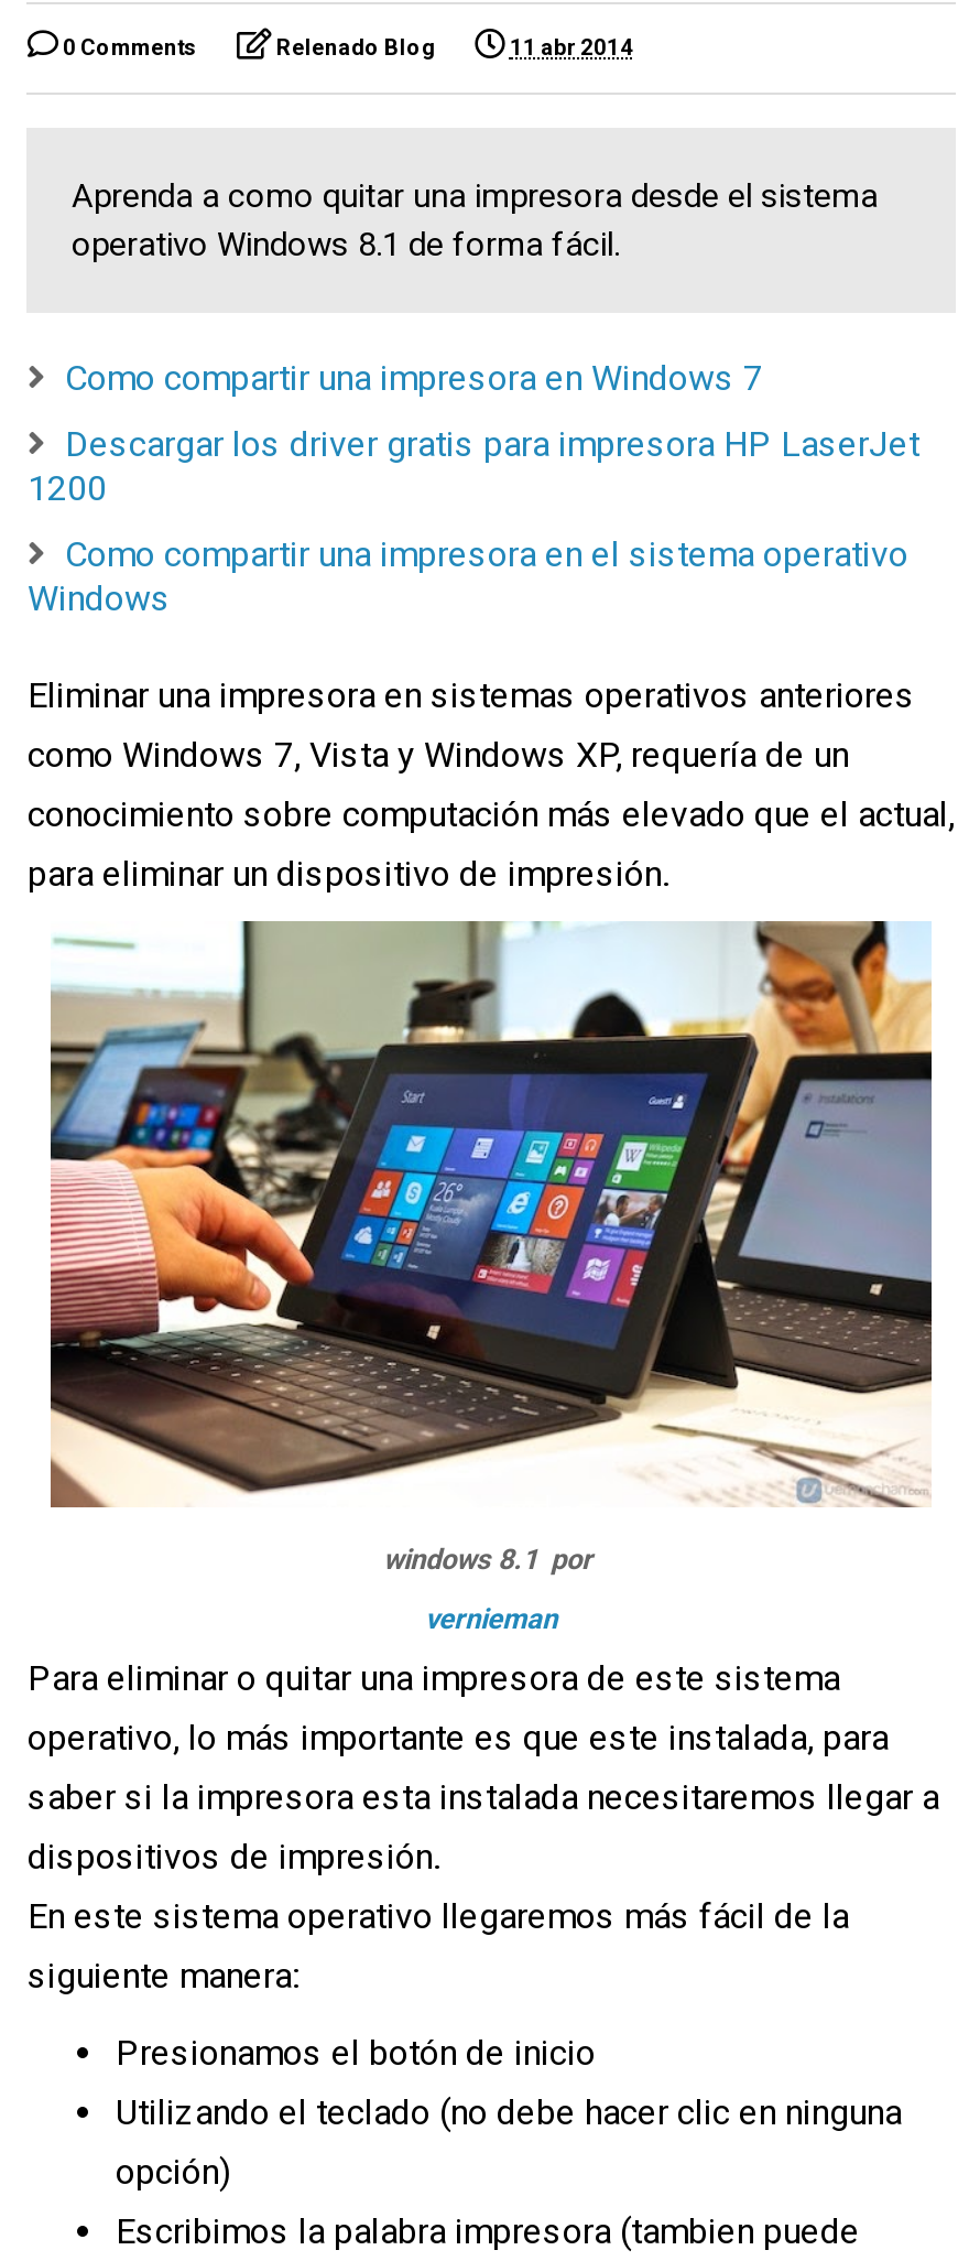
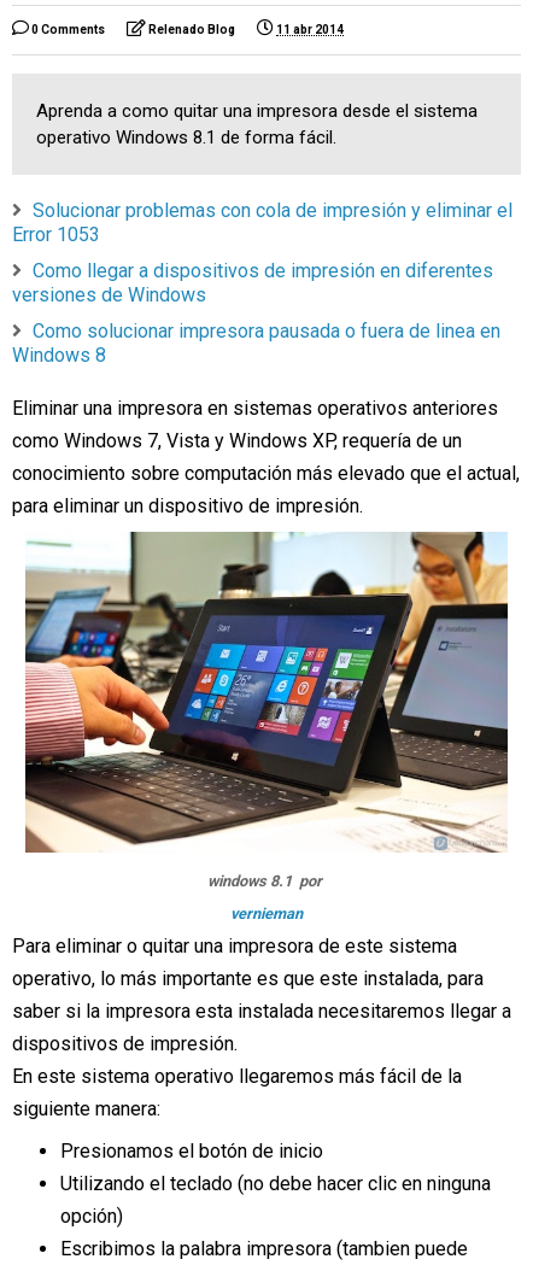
[65,357,763,399] Como compartir una impresora en Windows 7 -> [13,199,513,246] Solucionar problemas con cola de impresión y eliminar el | Error 1053
[27,423,919,509] Descargar los driver gratis para impresora HP LaserJet | 1200 -> [13,259,494,306] Como llegar a dispositivos de impresión en diferentes | versiones de Windows
[27,533,908,619] Como compartir una impresora en el sistema operativo | Windows -> [13,320,501,367] Como solucionar impresora pausada o fuera de linea en | Windows 8

